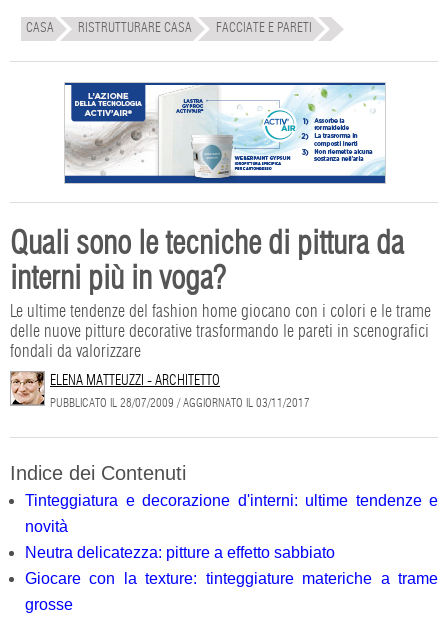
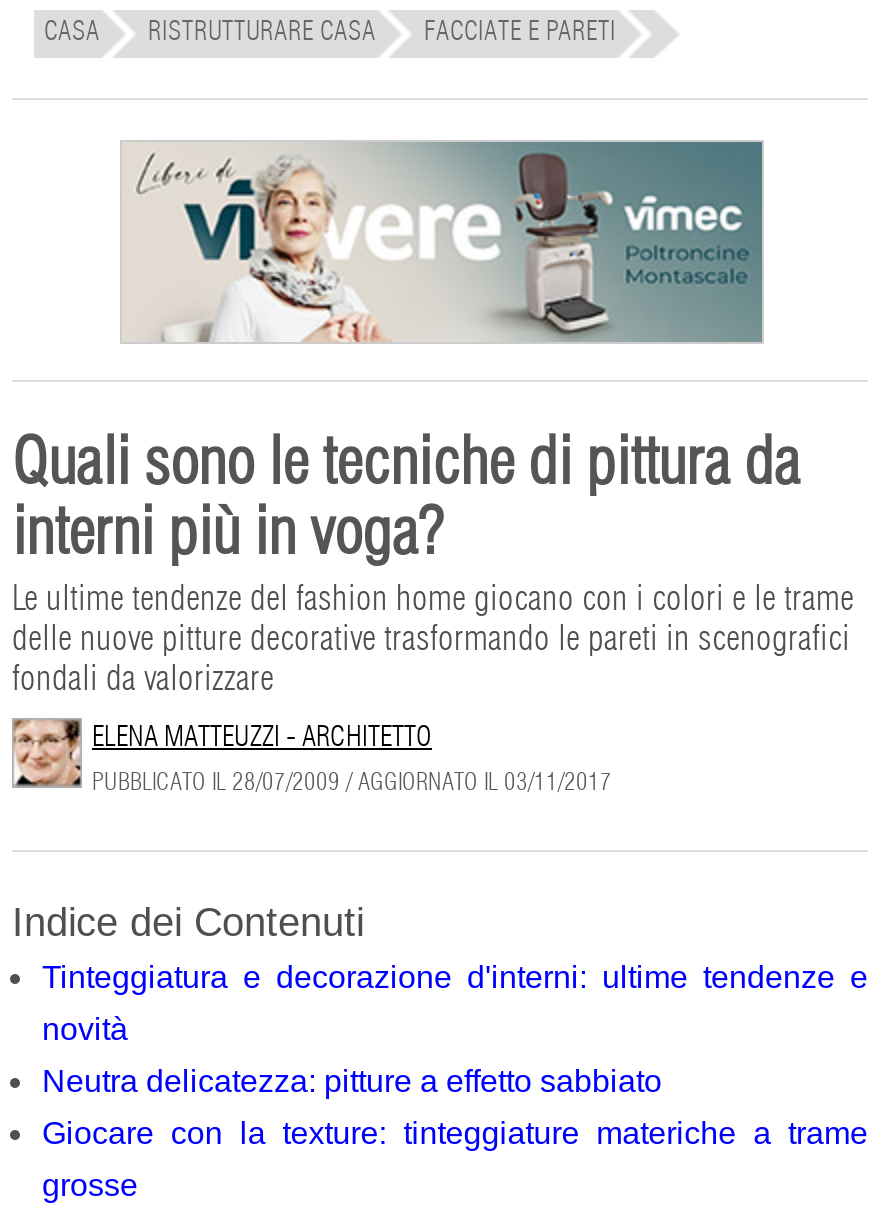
[64,82,386,184] [image] -> [122,140,764,344] [image]

